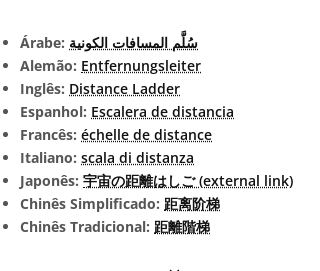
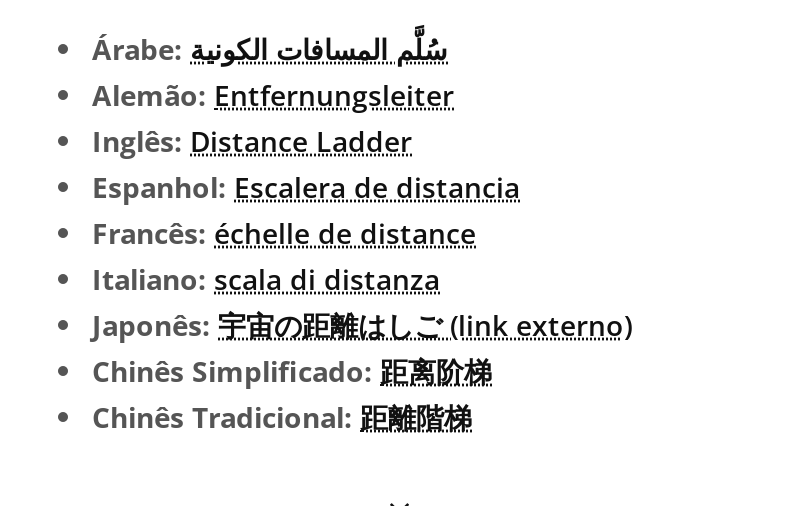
[20,171,293,190] Japonês:宇宙の距離はしご (external link) -> [92,306,632,344] Japonês:宇宙の距離はしご (link externo)

